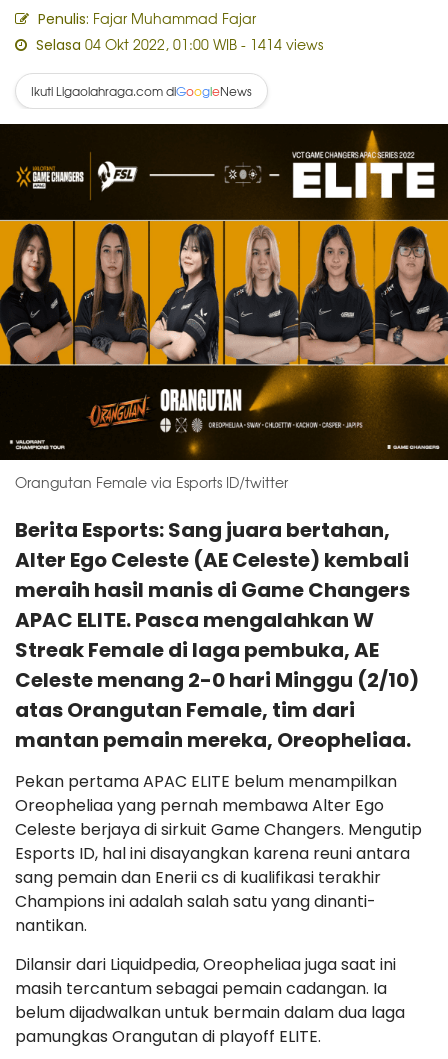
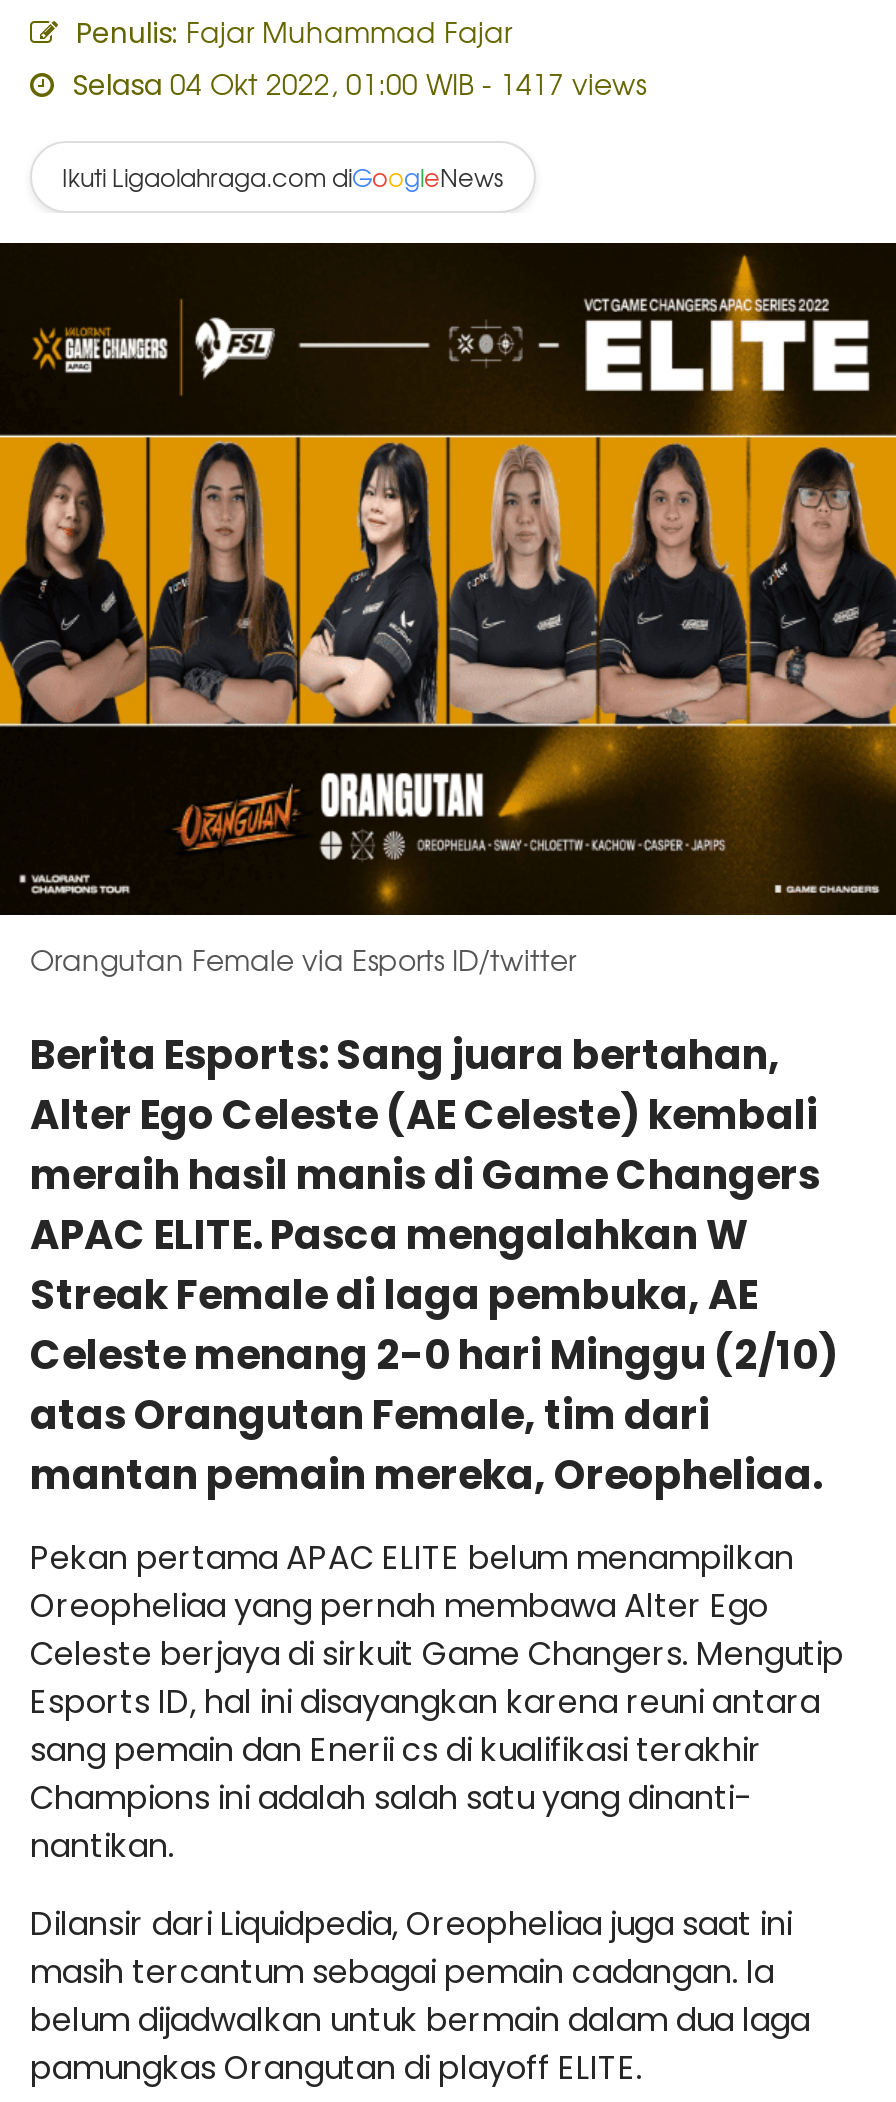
[32,34,323,54] Selasa 04 Okt 2022, 01:00 WIB - 1414 views -> [64,63,646,103] Selasa 04 Okt 2022, 01:00 WIB - 1417 views

